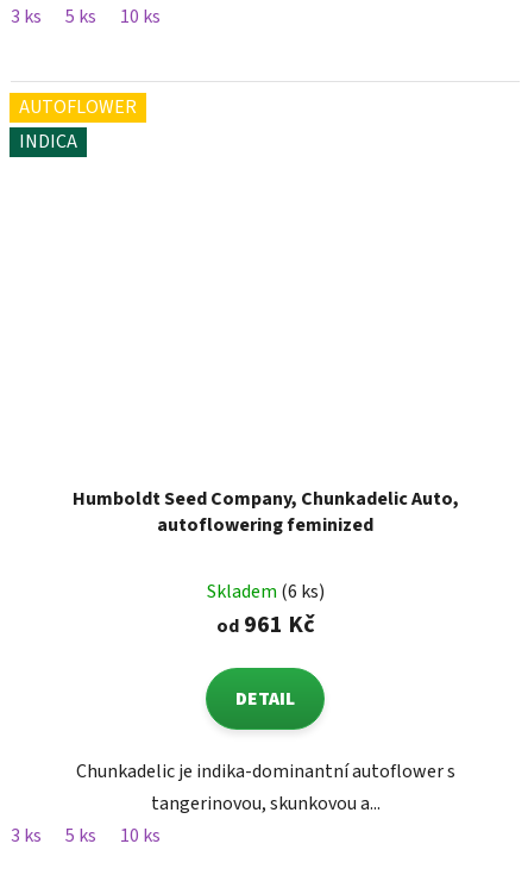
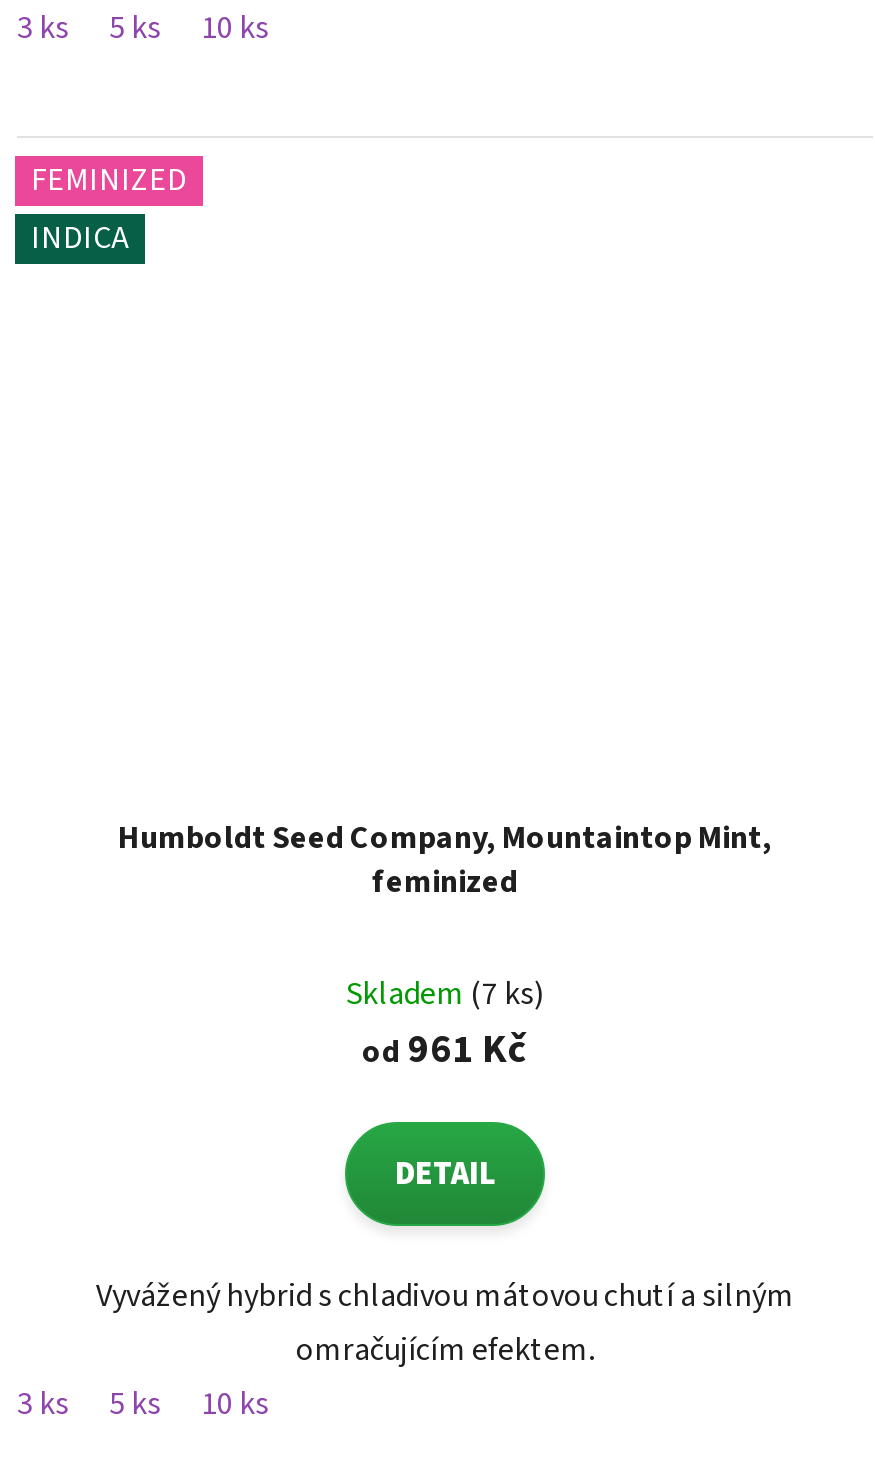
[19,94,137,120] AUTOFLOWER -> [31,158,187,202] FEMINIZED
[72,486,458,538] Humboldt Seed Company, Chunkadelic Auto, | autoflowering feminized -> [118,816,772,904] Humboldt Seed Company, Mountaintop Mint, | feminized
[206,579,324,605] Skladem (6 ks) -> [346,972,544,1016] Skladem (7 ks)
[76,759,455,817] Chunkadelic je indika-dominantní autoflower s | tangerinovou, skunkovou a... -> [96,1274,794,1372] Vyvážený hybrid s chladivou mátovou chutí a silným | omračujícím efektem.

